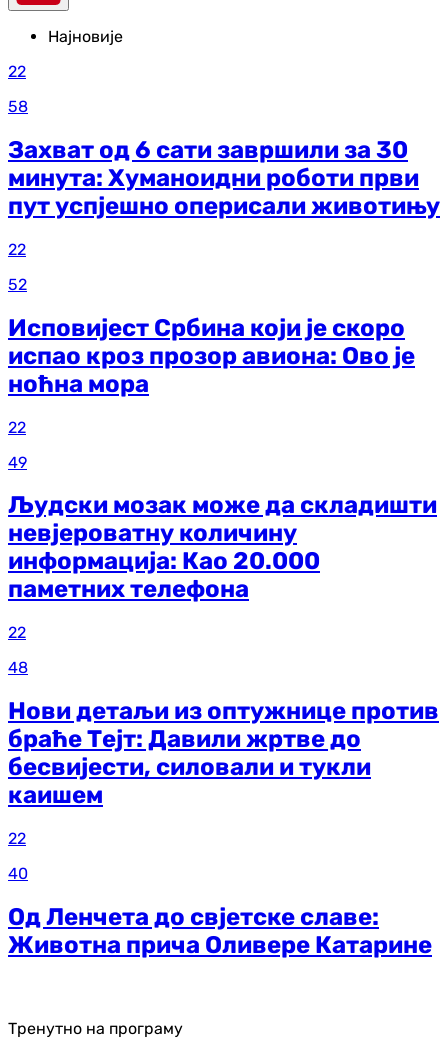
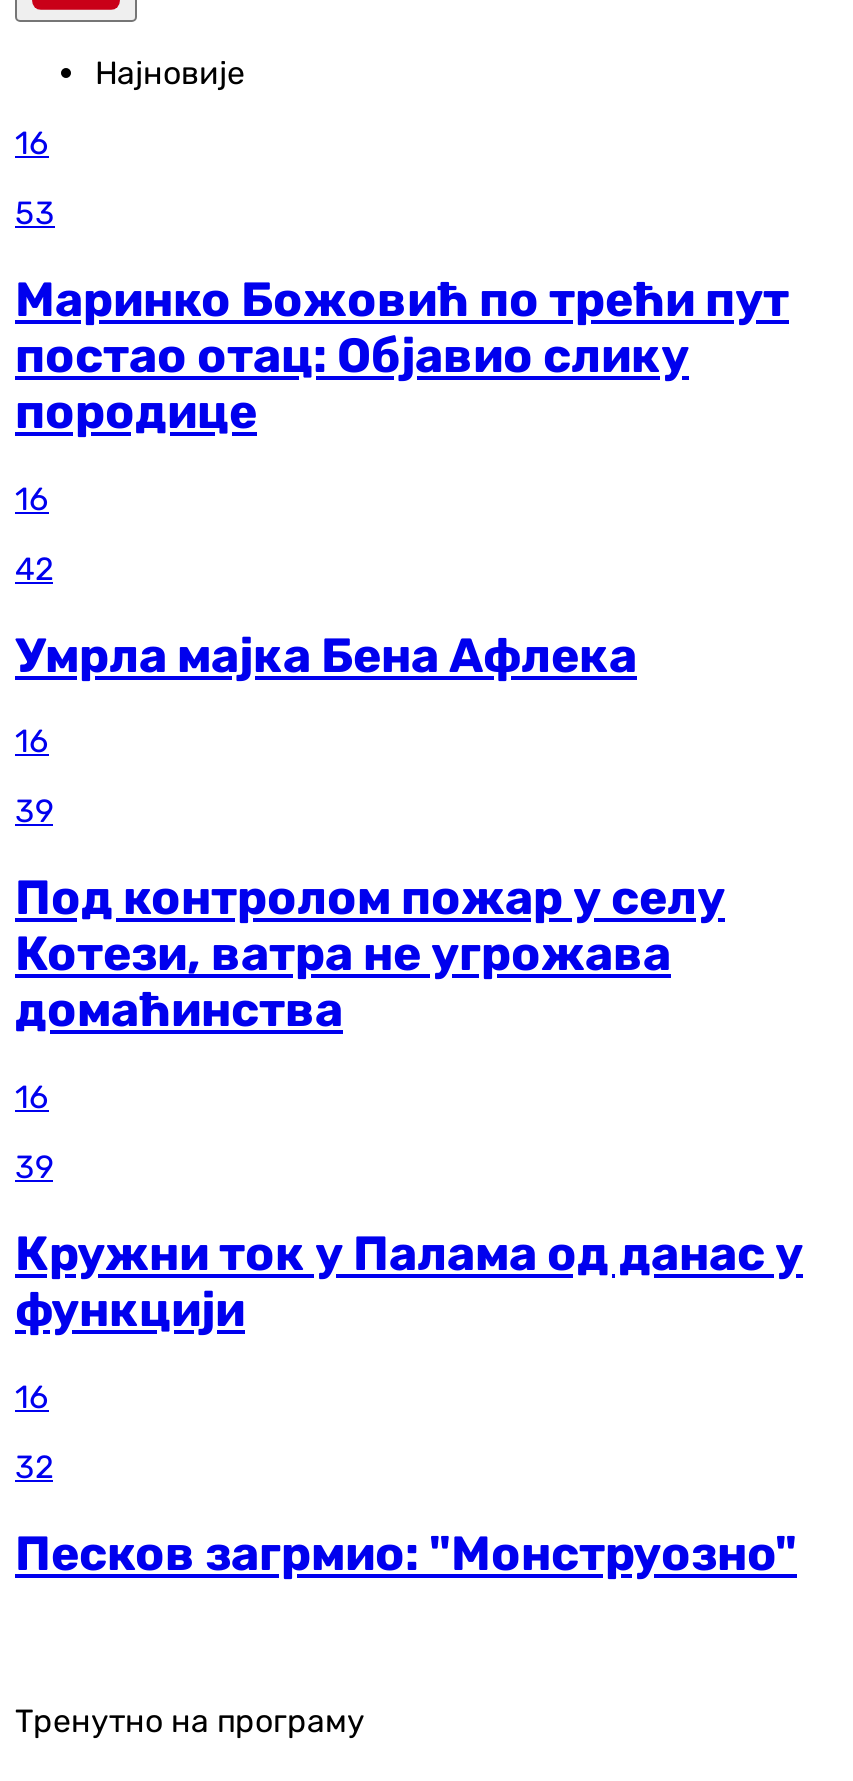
[8,62,26,81] 22 -> [15,124,49,162] 16
[8,97,28,116] 58 -> [15,194,55,232] 53
[8,136,440,220] Захват од 6 сати завршили за 30 | минута: Хуманоидни роботи први | пут успјешно оперисали животињу -> [15,272,789,440] Маринко Божовић по трећи пут | постао отац: Објавио слику | породице
[8,240,26,259] 22 -> [15,479,49,517] 16
[8,275,27,294] 52 -> [15,549,53,587] 42
[8,314,415,398] Исповијест Србина који је скоро | испао кроз прозор авиона: Ово је | ноћна мора -> [15,627,637,683] Умрла мајка Бена Афлека
[8,417,26,436] 22 -> [15,723,49,761] 16
[8,452,27,471] 49 -> [15,793,53,831] 39
[8,491,437,603] Људски мозак може да складишти | невјероватну количину | информација: Као 20.000 | паметних телефона -> [15,871,725,1039] Под контролом пожар у селу | Котези, ватра не угрожава | домаћинства
[8,623,26,642] 22 -> [15,1079,49,1117] 16
[8,658,28,677] 48 -> [15,1149,53,1187] 39
[8,697,439,809] Нови детаљи из оптужнице против | браће Тејт: Давили жртве до | бесвијести, силовали и тукли | каишем -> [15,1226,803,1338] Кружни ток у Палама од данас у | функцији
[8,829,26,848] 22 -> [15,1378,49,1416] 16
[8,864,28,883] 40 -> [15,1448,53,1486] 32
[8,903,432,959] Од Ленчета до свјетске славе: | Животна прича Оливере Катарине -> [15,1526,797,1582] Песков загрмио: "Монструозно"

